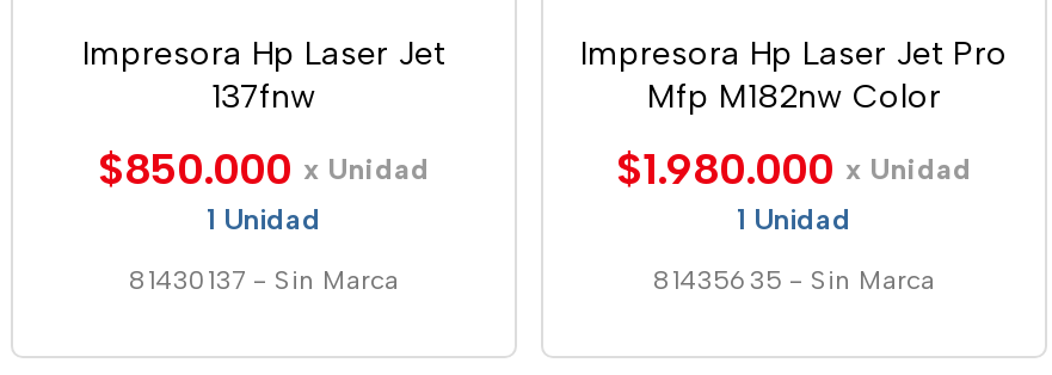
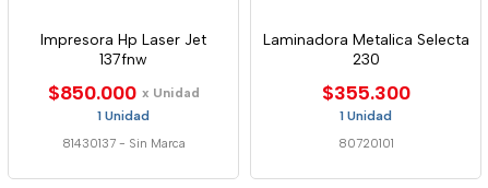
[580,32,1008,116] Impresora Hp Laser Jet Pro | Mfp M182nw Color -> [263,30,469,68] Laminadora Metalica Selecta | 230
[616,142,972,195] $1.980.000 x Unidad -> [322,80,410,104] $355.300
[653,264,935,295] 81435635 - Sin Marca -> [338,136,394,150] 80720101

